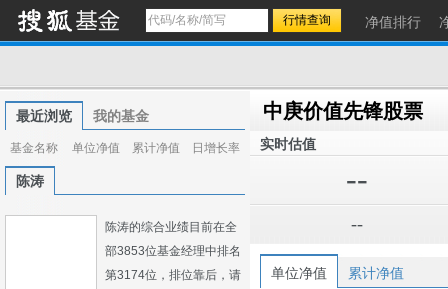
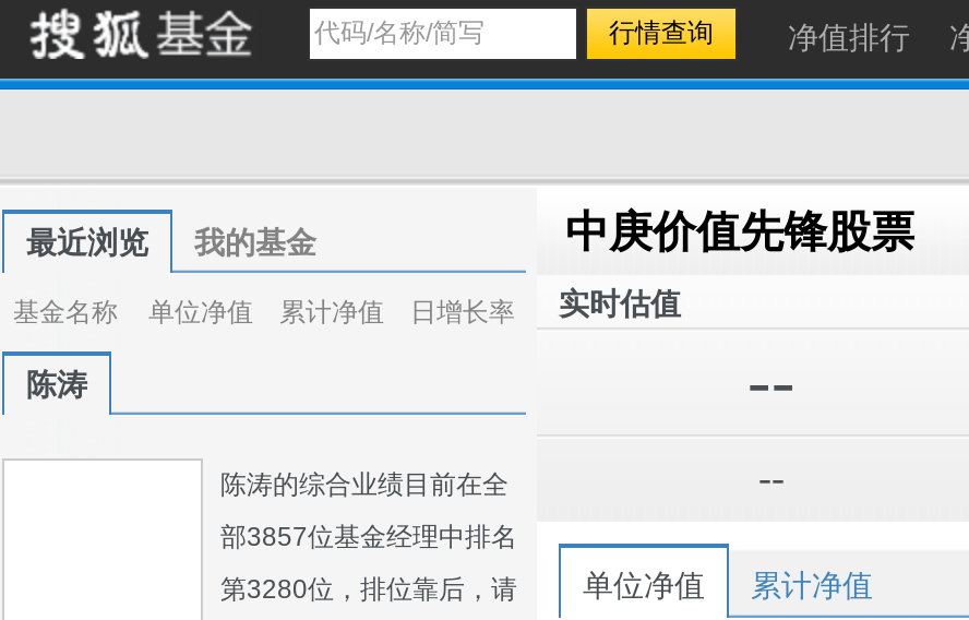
[105,244,241,258] 部3853位基金经理中排名 -> [220,522,517,552] 部3857位基金经理中排名
[105,268,241,282] 第3174位，排位靠后，请 -> [220,574,517,605] 第3280位，排位靠后，请

